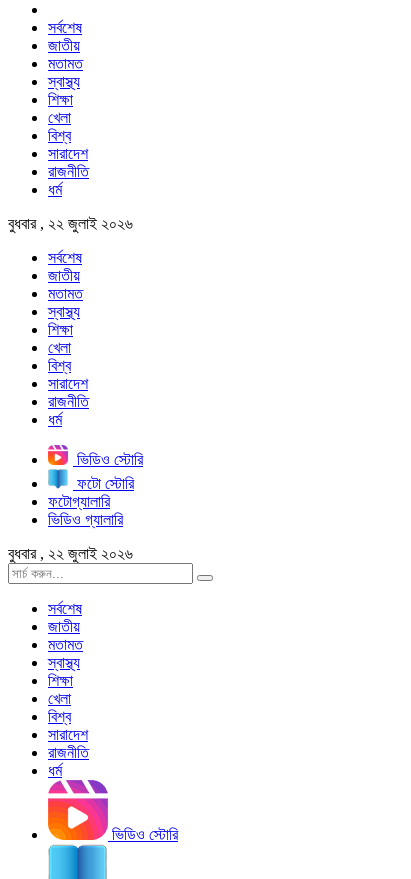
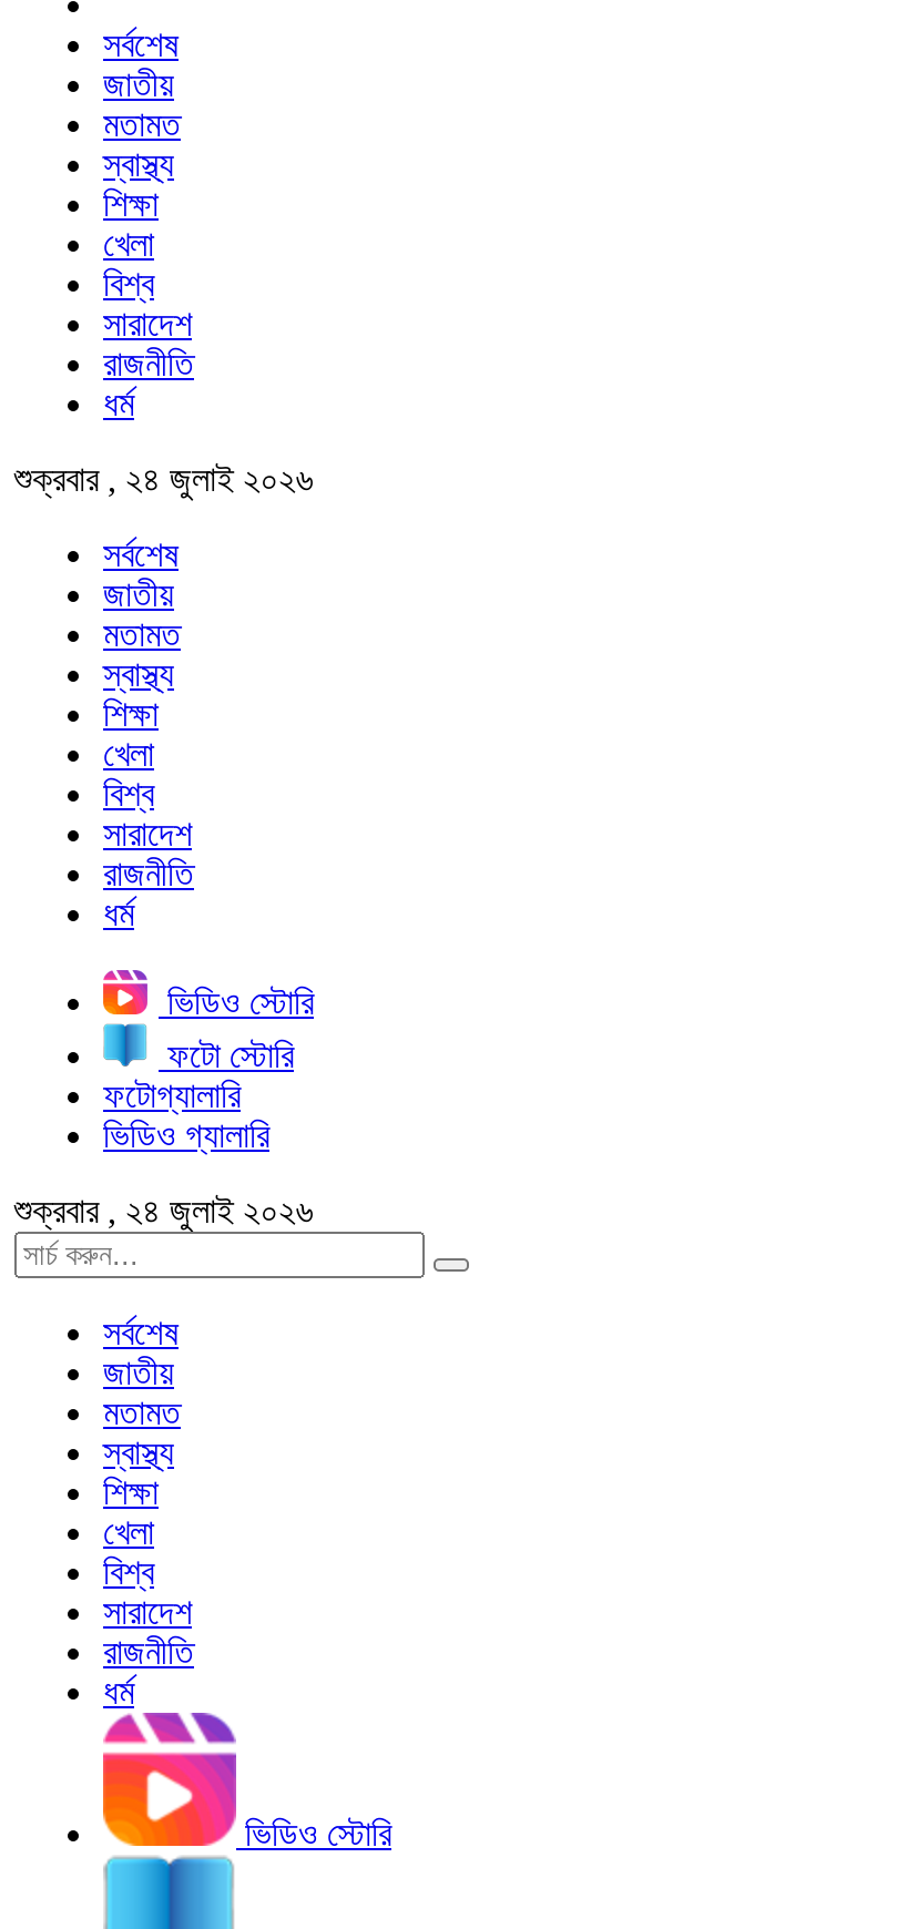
[8,215,133,232] বুধবার , ২২ জুলাই ২০২৬ -> [14,460,314,498] শুক্রবার , ২৪ জুলাই ২০২৬
[8,545,133,562] বুধবার , ২২ জুলাই ২০২৬ -> [14,1192,314,1229] শুক্রবার , ২৪ জুলাই ২০২৬

